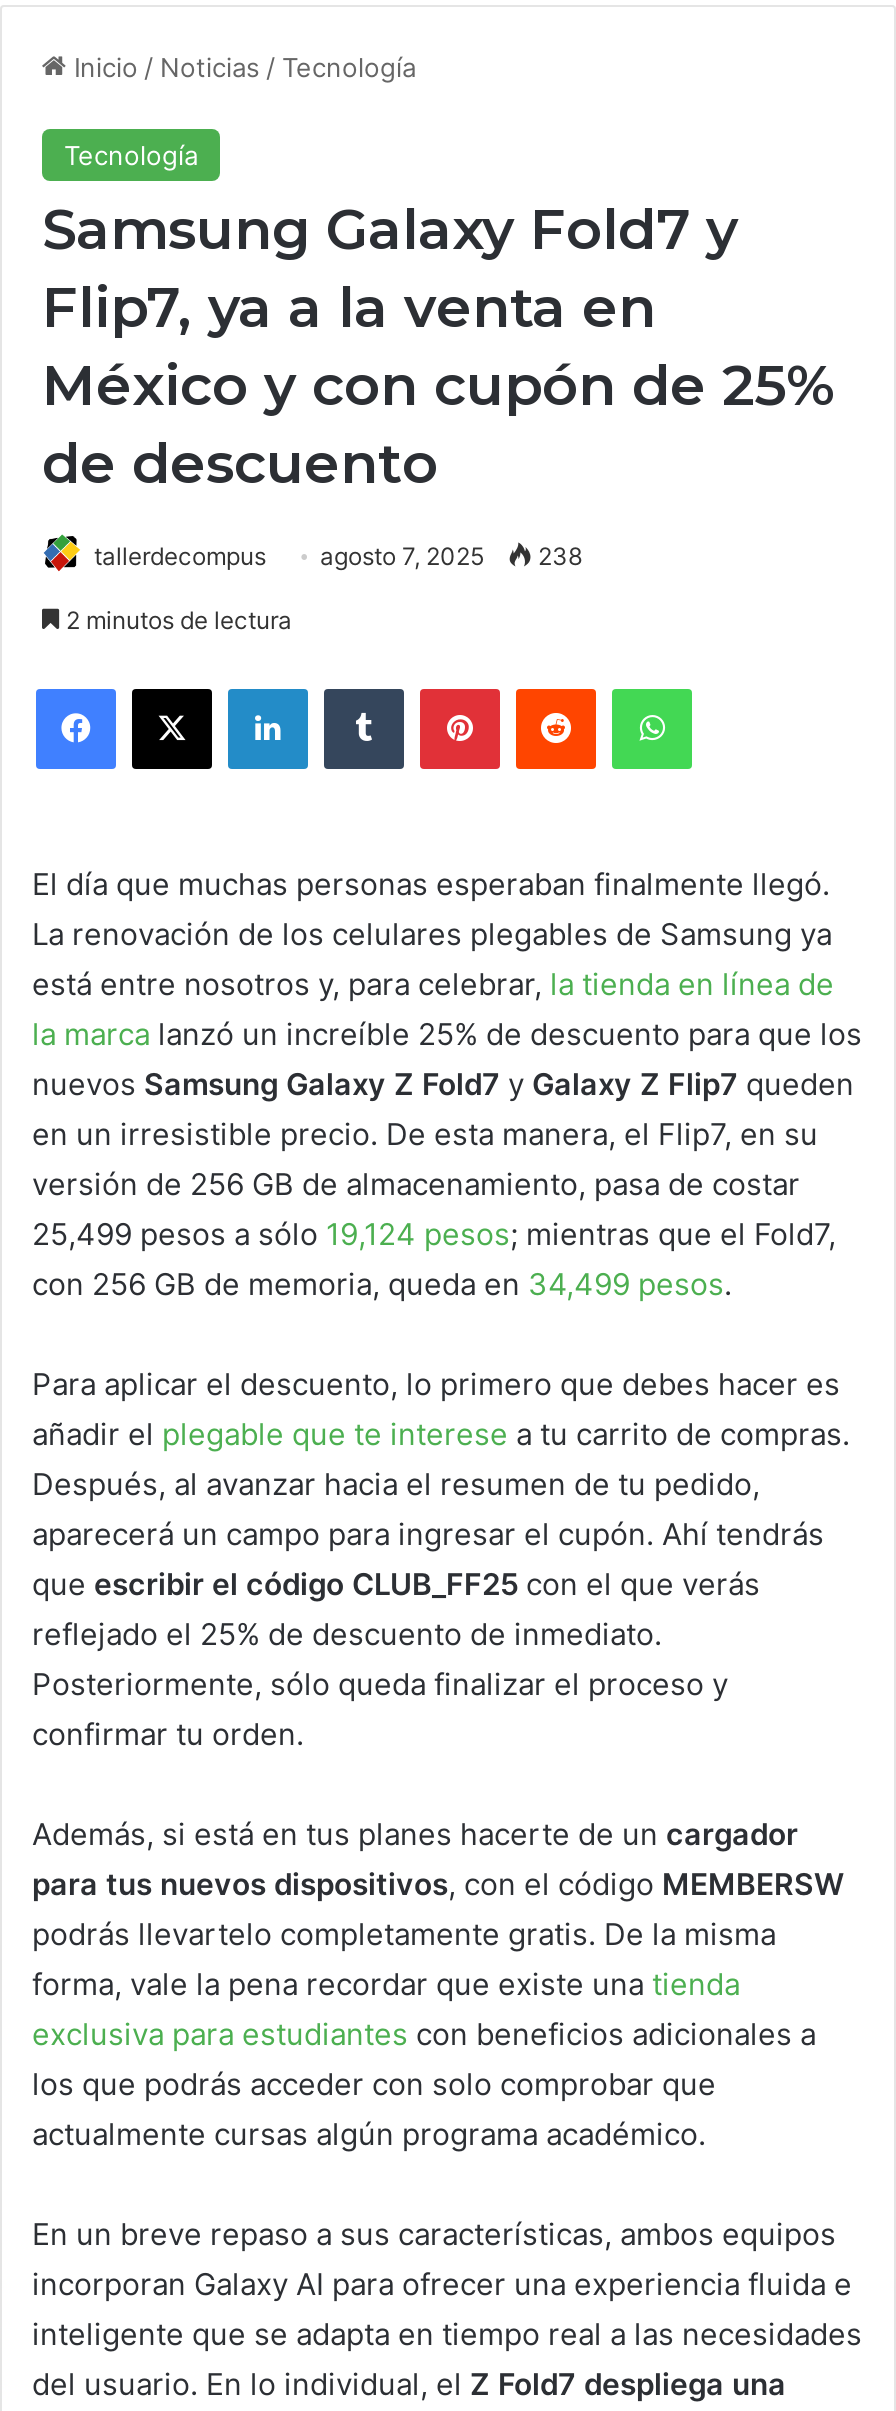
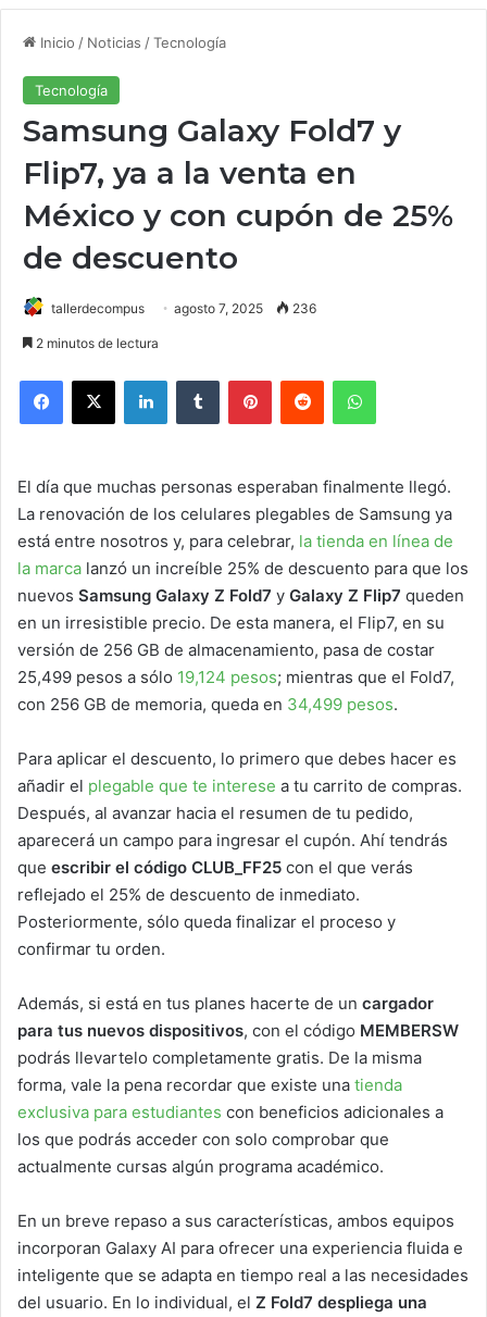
[94,541,582,571] tallerdecompus agosto 7, 2025 238 -> [51,300,316,316] tallerdecompus agosto 7, 2025 236

